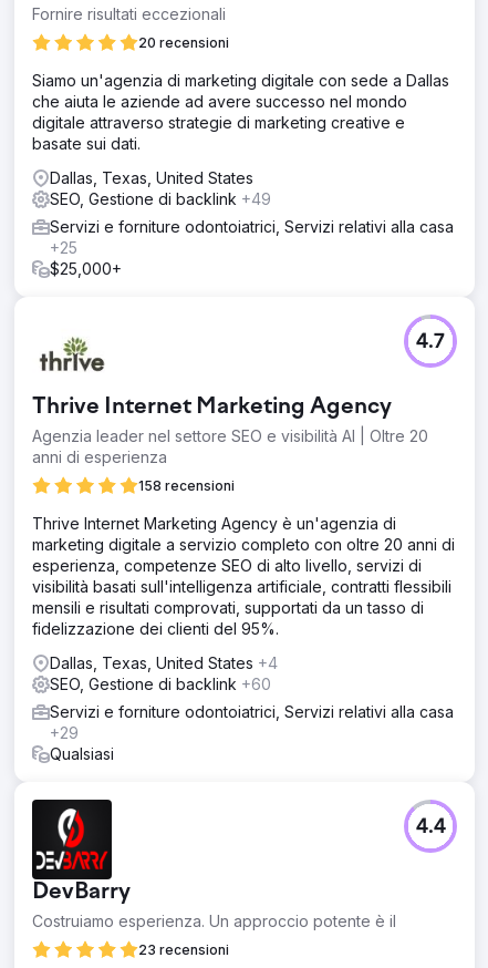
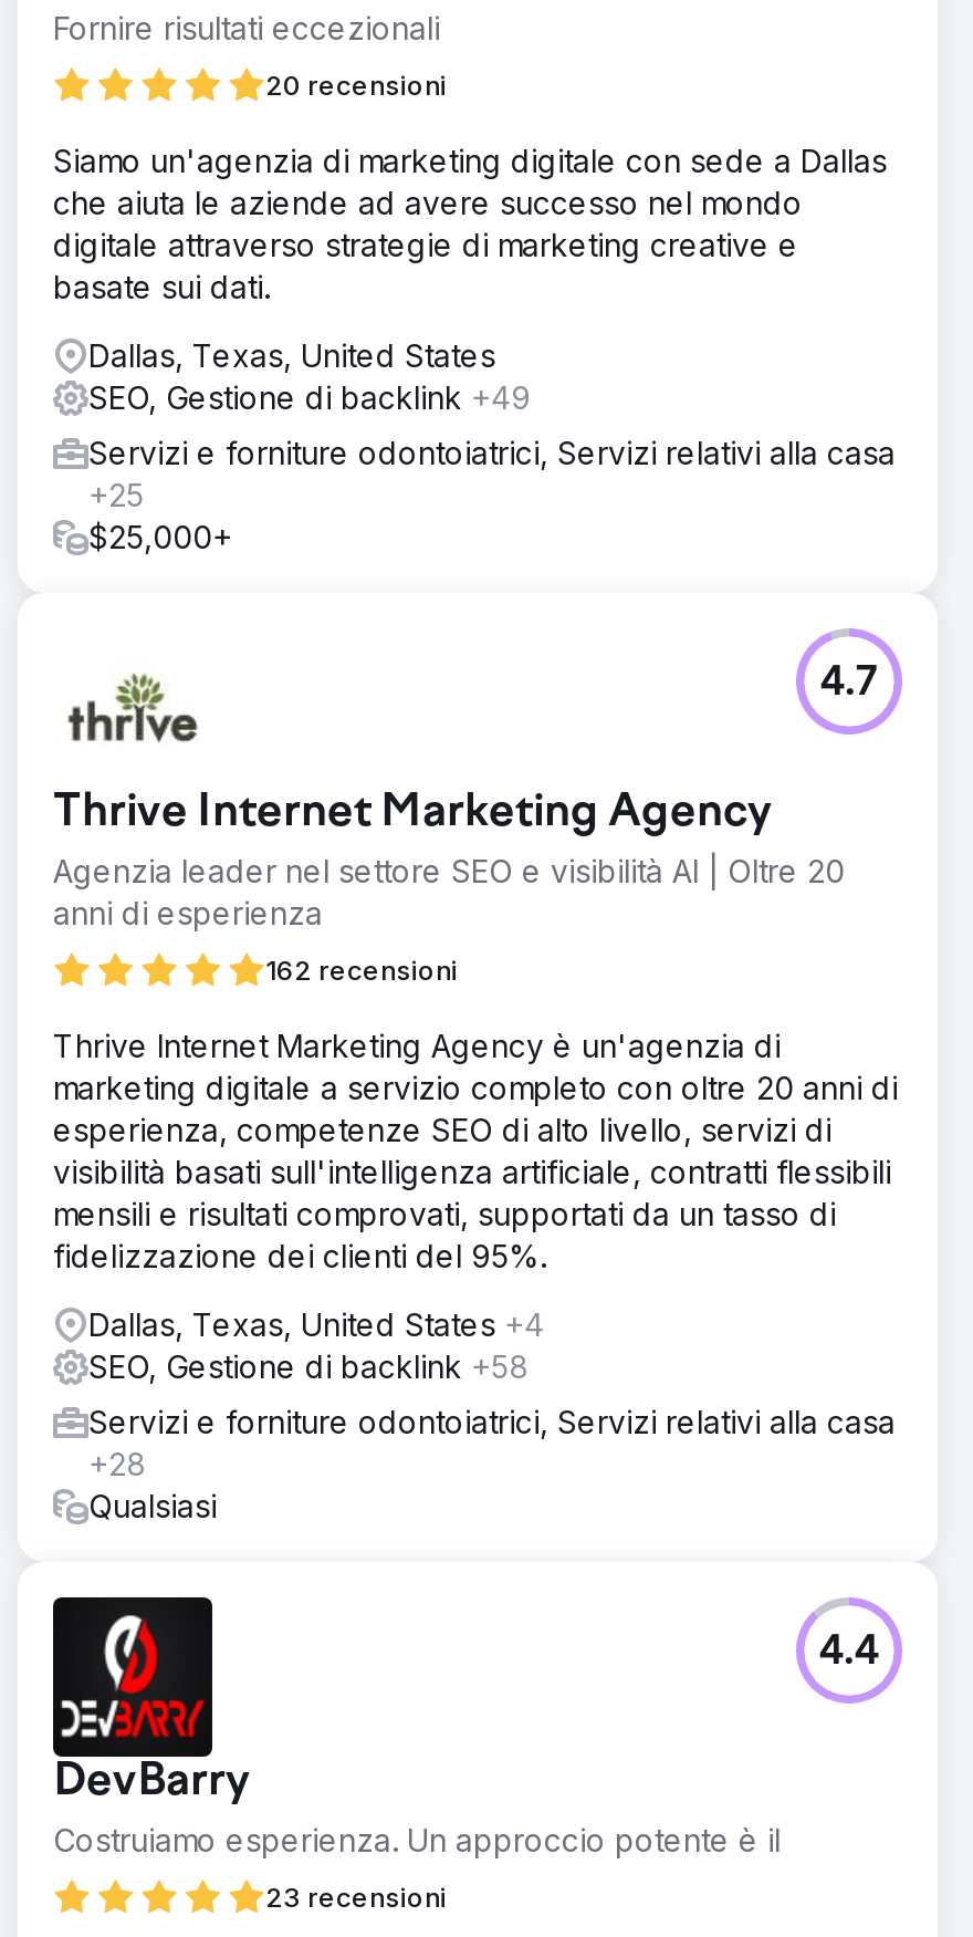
[138,477,235,494] 158 recensioni -> [265,954,458,987] 162 recensioni
[50,674,271,693] SEO, Gestione di backlink +60 -> [88,1347,529,1385] SEO, Gestione di backlink +58
[50,723,79,742] +29 -> [88,1445,146,1482] +28

